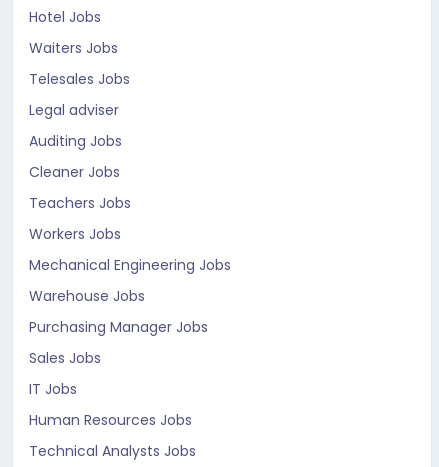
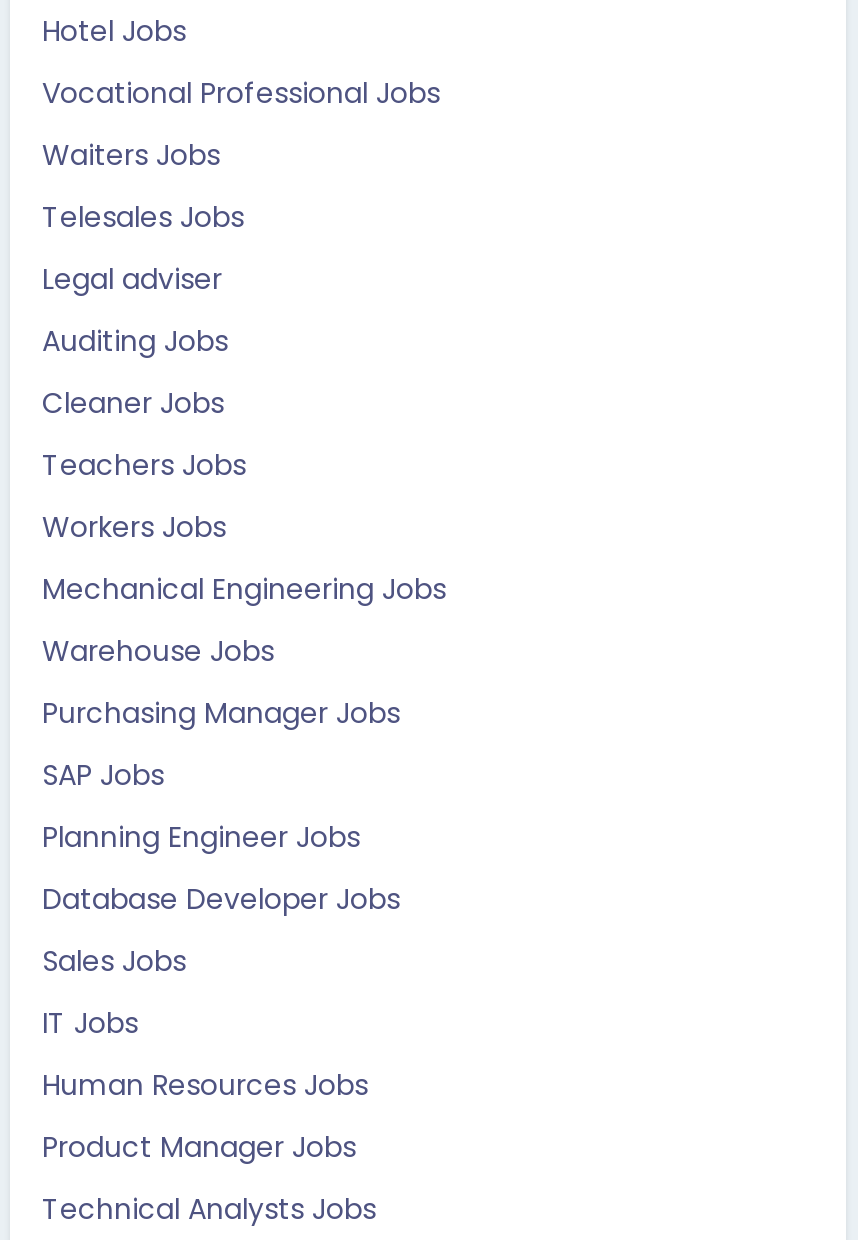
none -> [42,73,440,113] Vocational Professional Jobs
none -> [42,755,400,919] SAP Jobs | Planning Engineer Jobs | Database Developer Jobs
none -> [42,1127,356,1167] Product Manager Jobs

